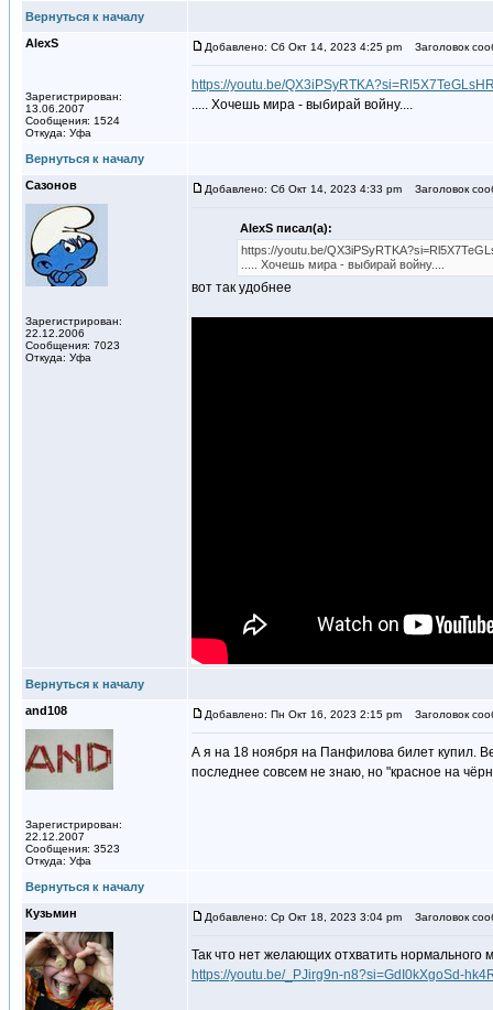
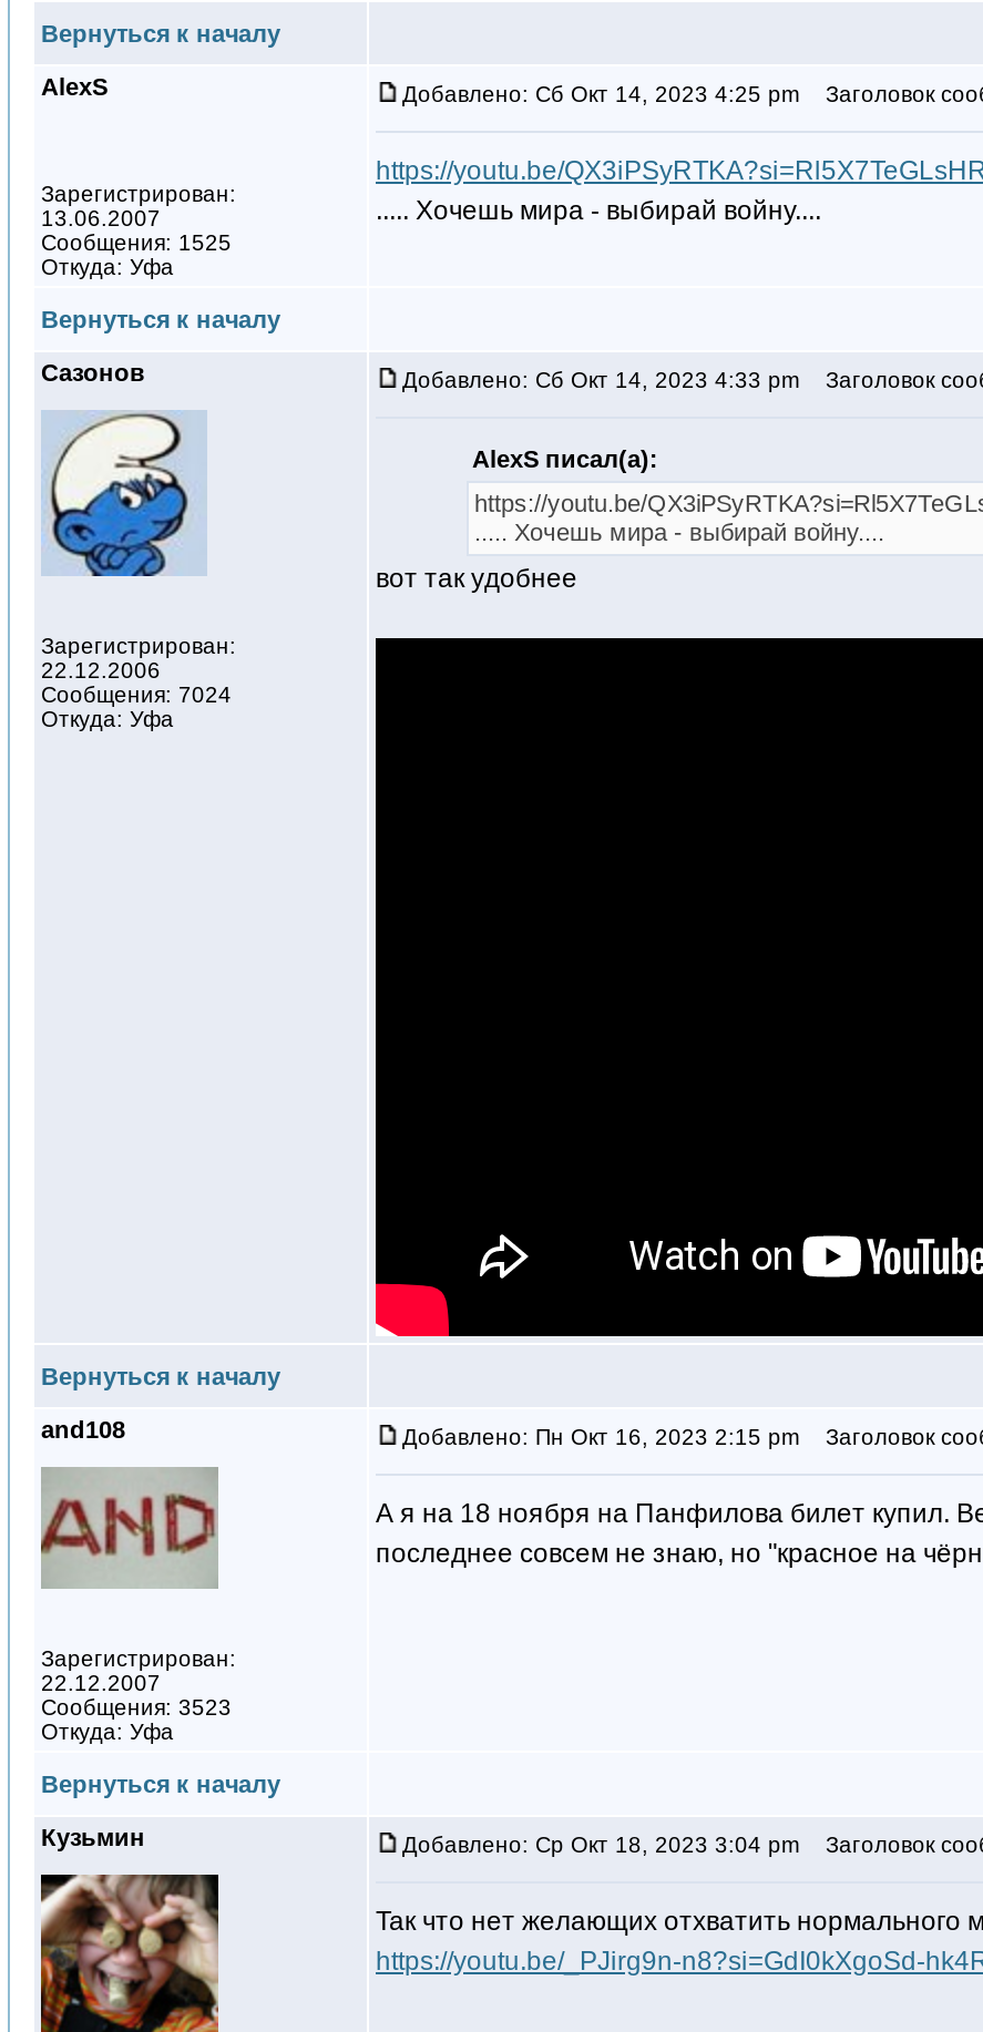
[25,115,120,127] Сообщения: 1524 -> [41,230,232,255] Сообщения: 1525
[25,339,120,351] Сообщения: 7023 -> [41,683,232,707] Сообщения: 7024

